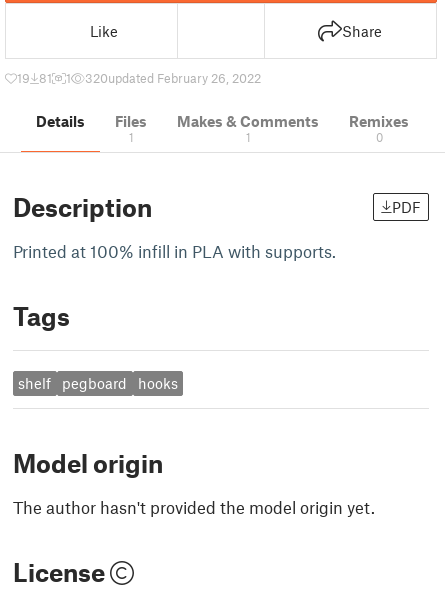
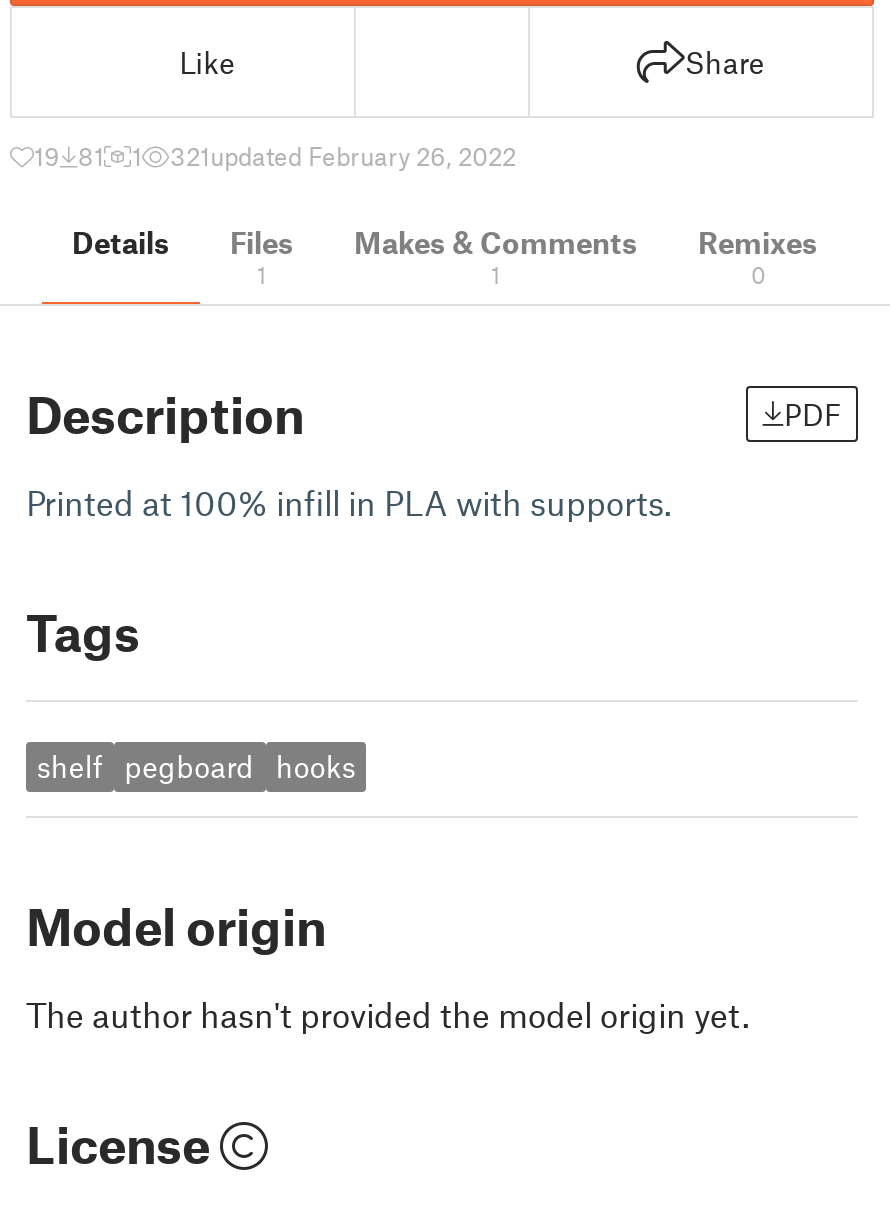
[85,70,261,86] 320updated February 26, 2022 -> [170,140,516,172] 321updated February 26, 2022

